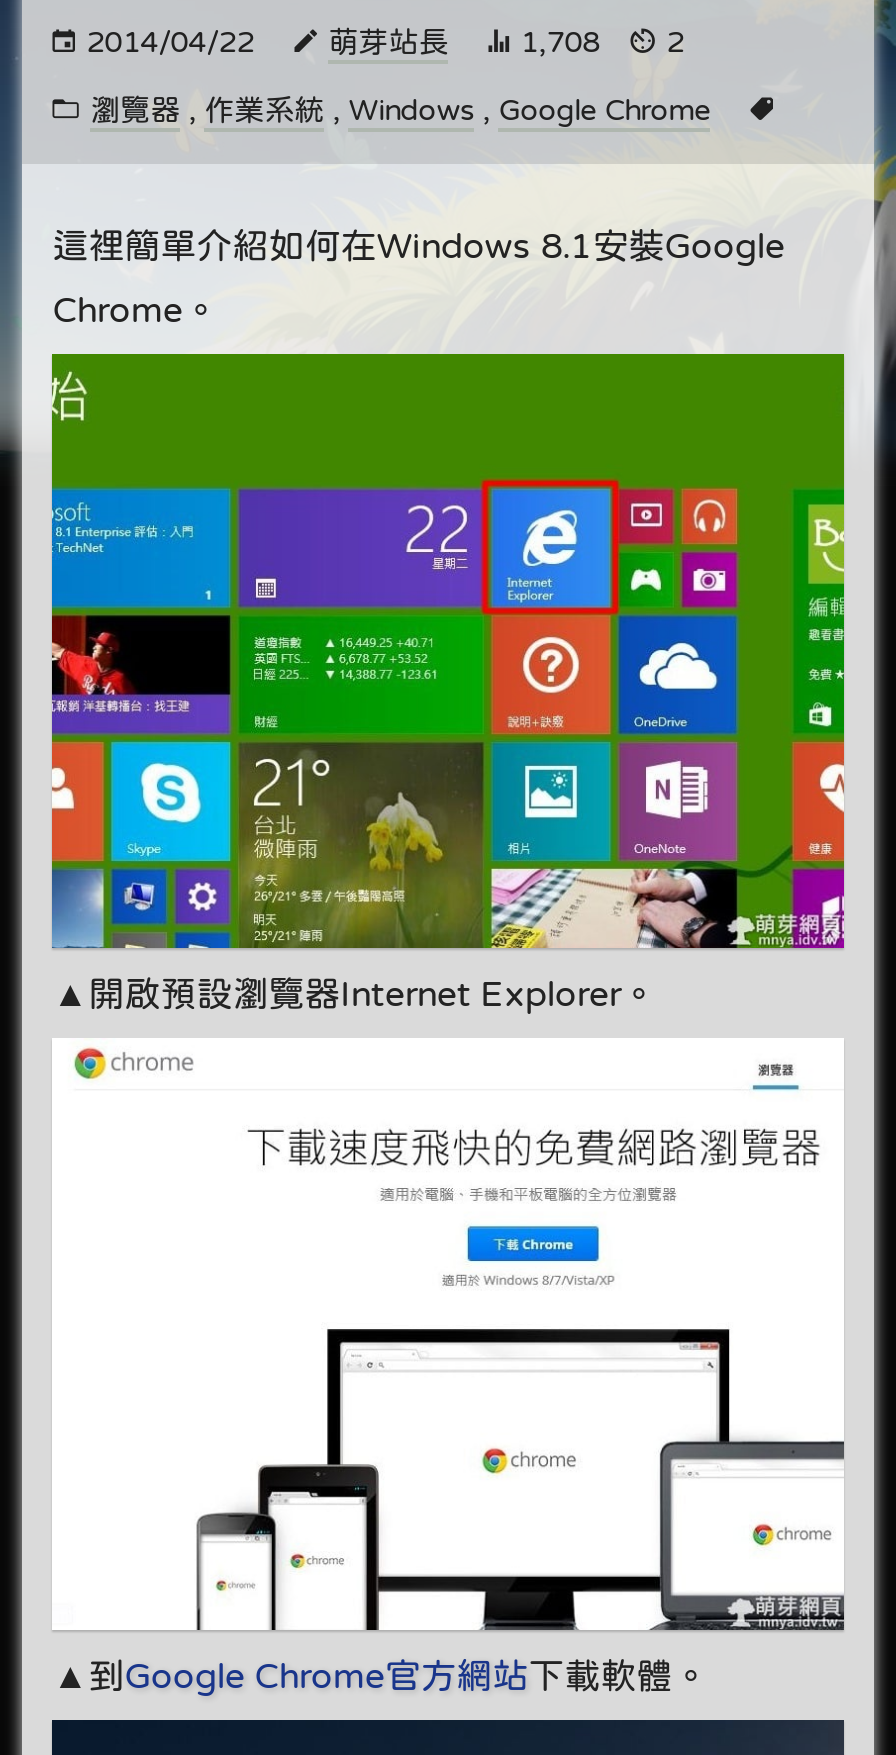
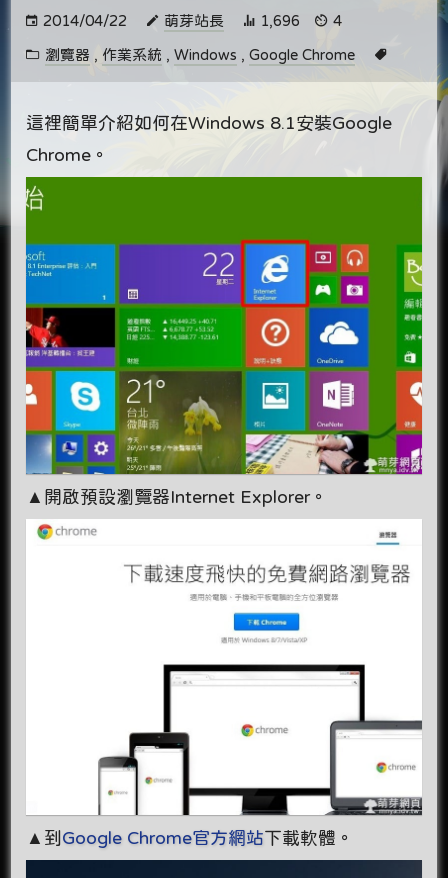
[512,26,600,56] 1,708 -> [256,13,300,28] 1,696
[658,26,684,56] 2 -> [329,13,342,28] 4

